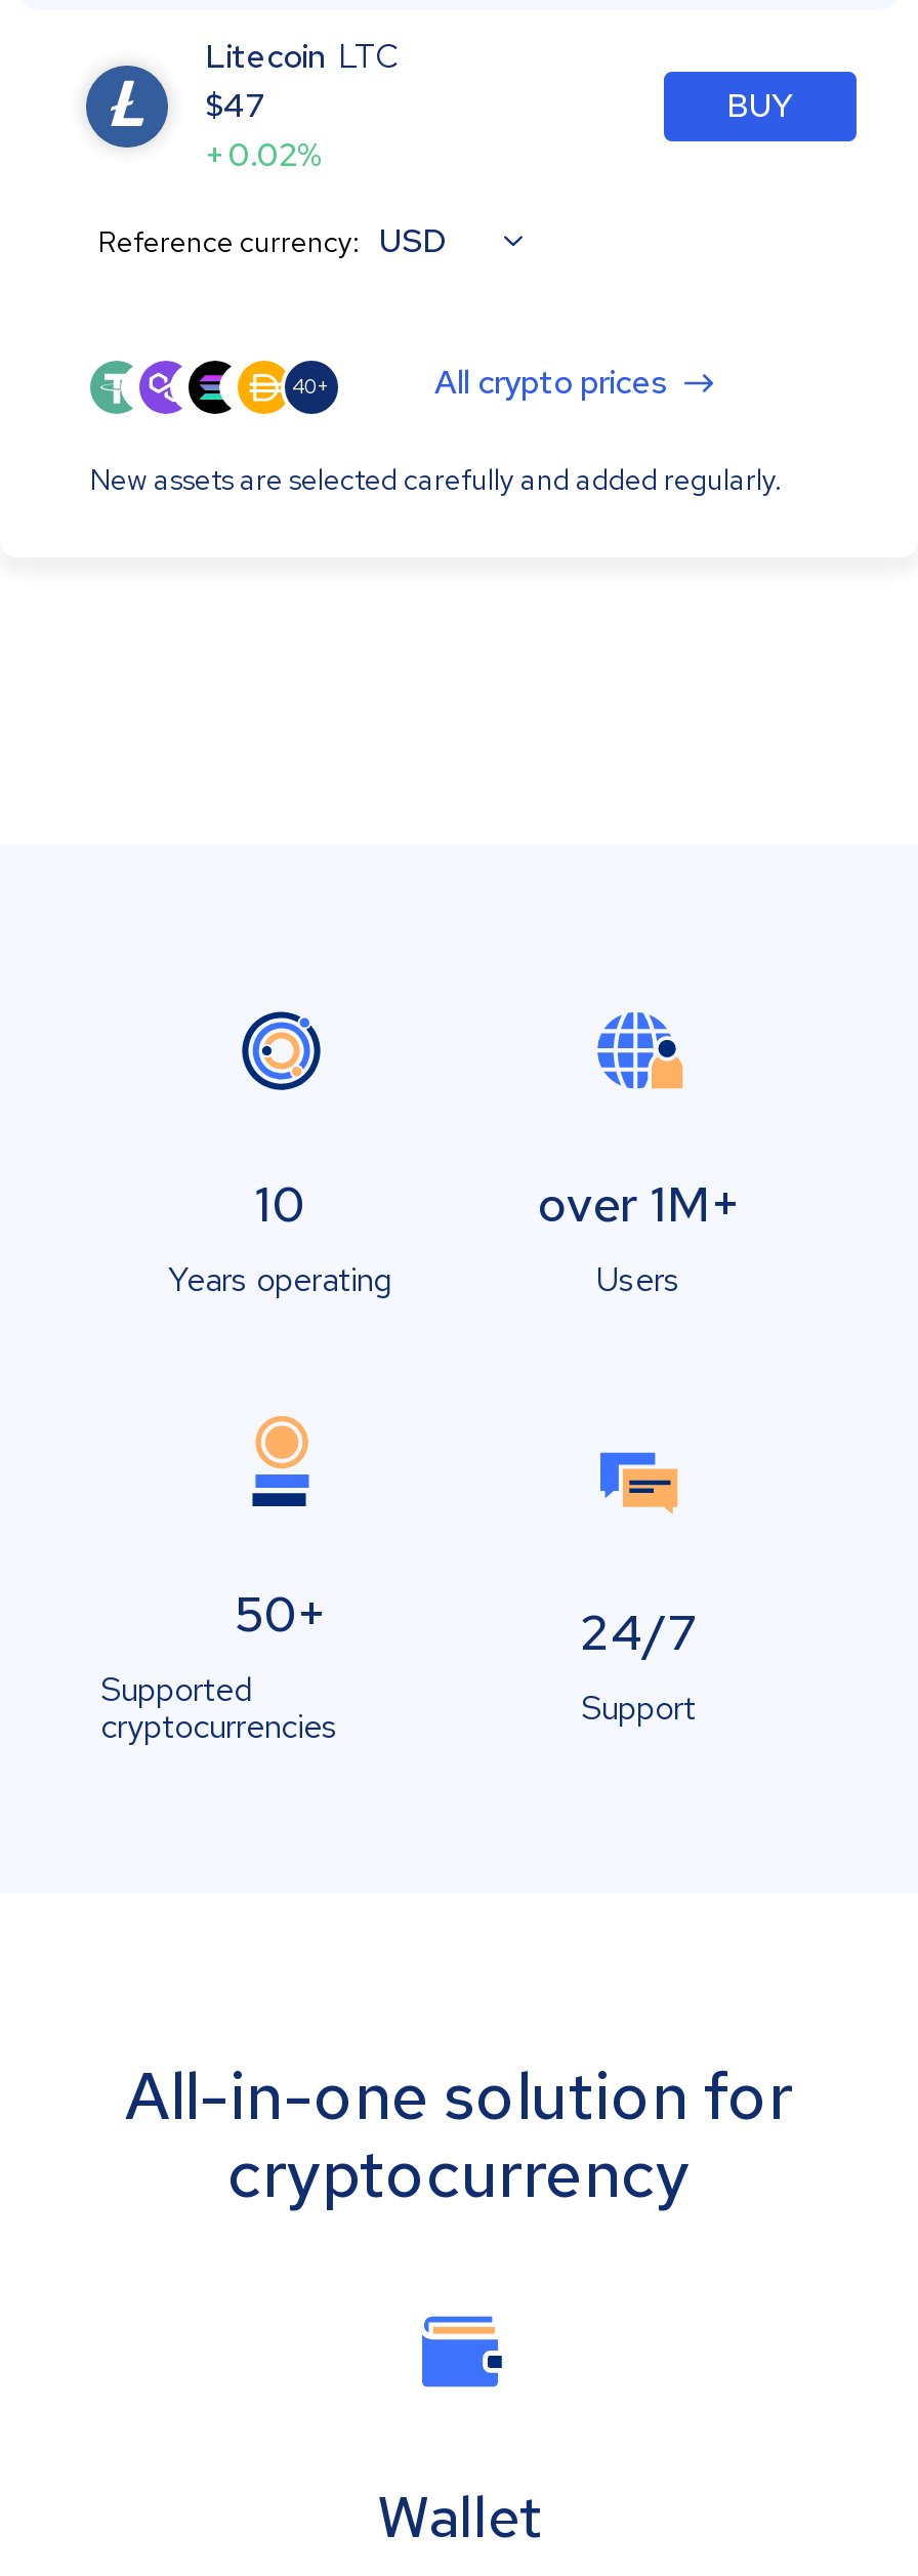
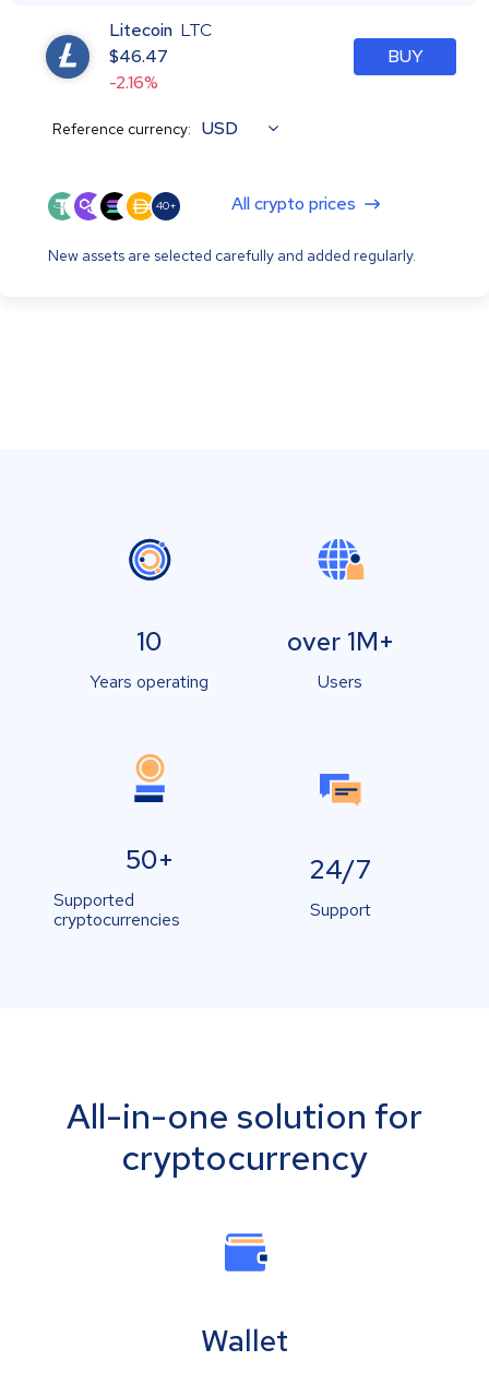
[205,84,266,127] $47 -> [109,45,168,67] $46.47
[205,133,324,176] +0.02% -> [109,71,158,94] -2.16%

